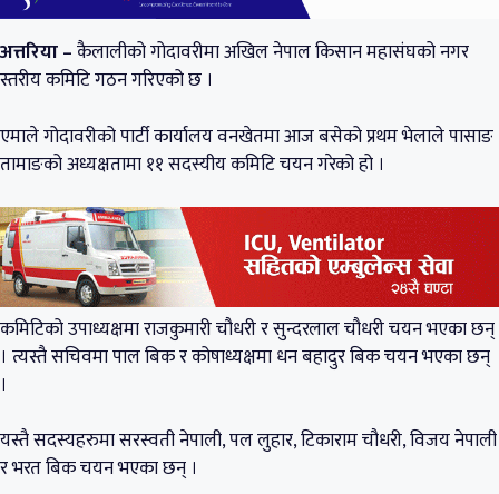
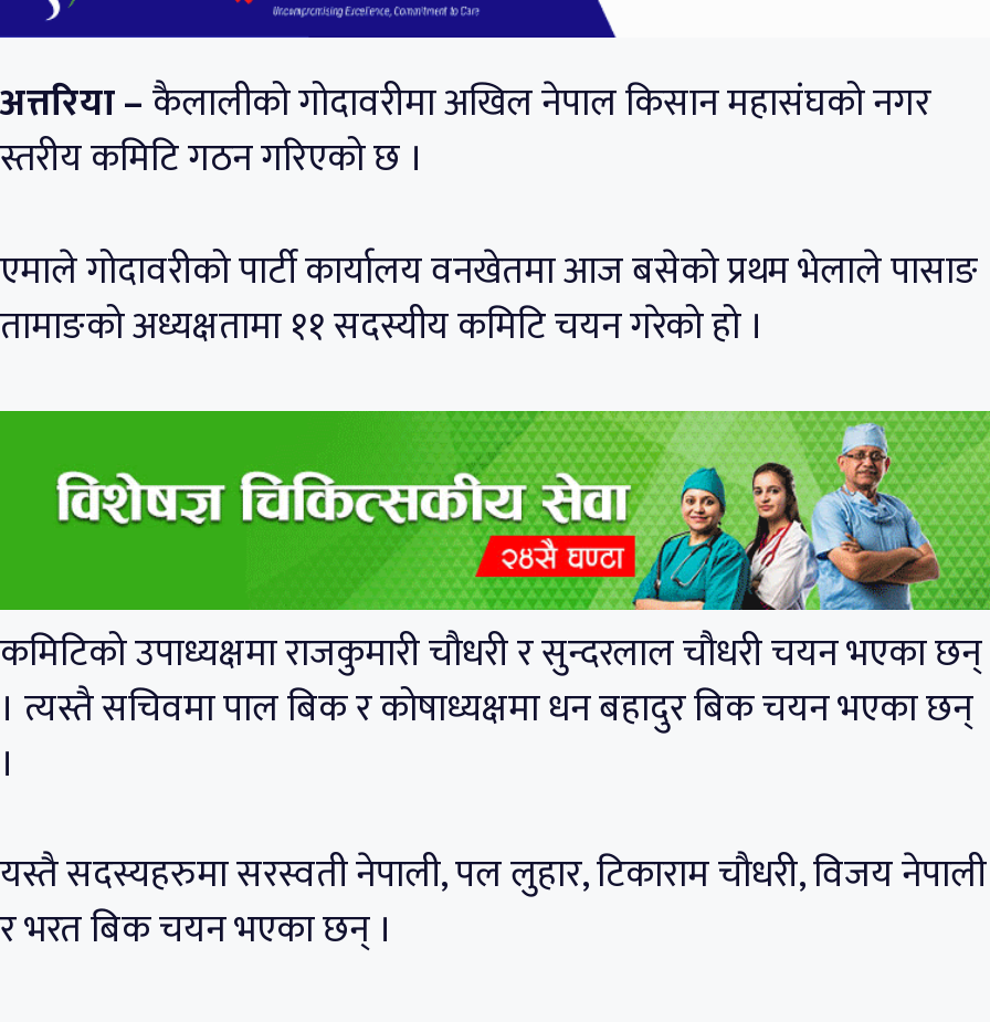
[3,206,496,308] [image] -> [7,409,983,612] [image]

